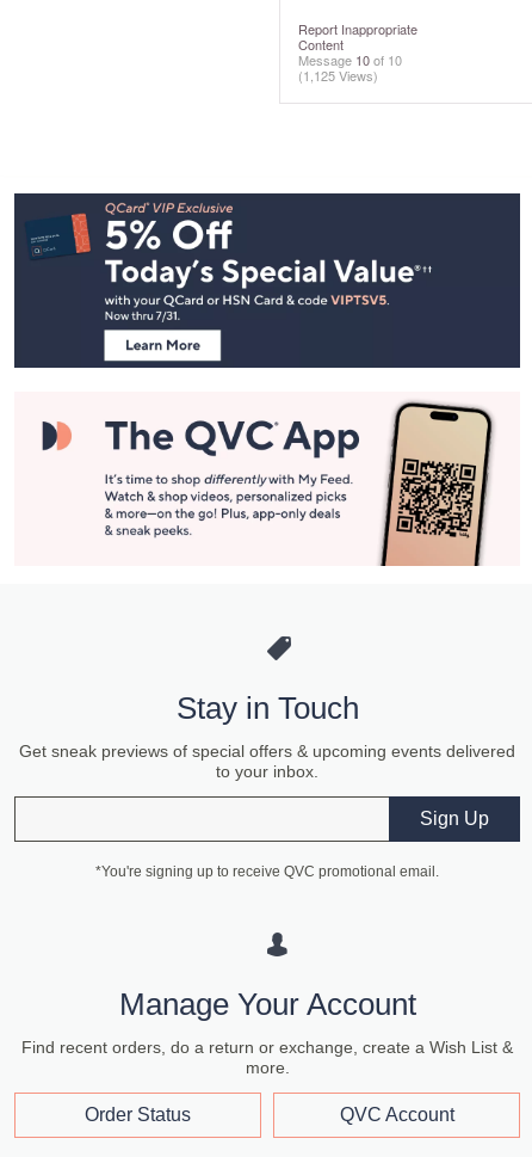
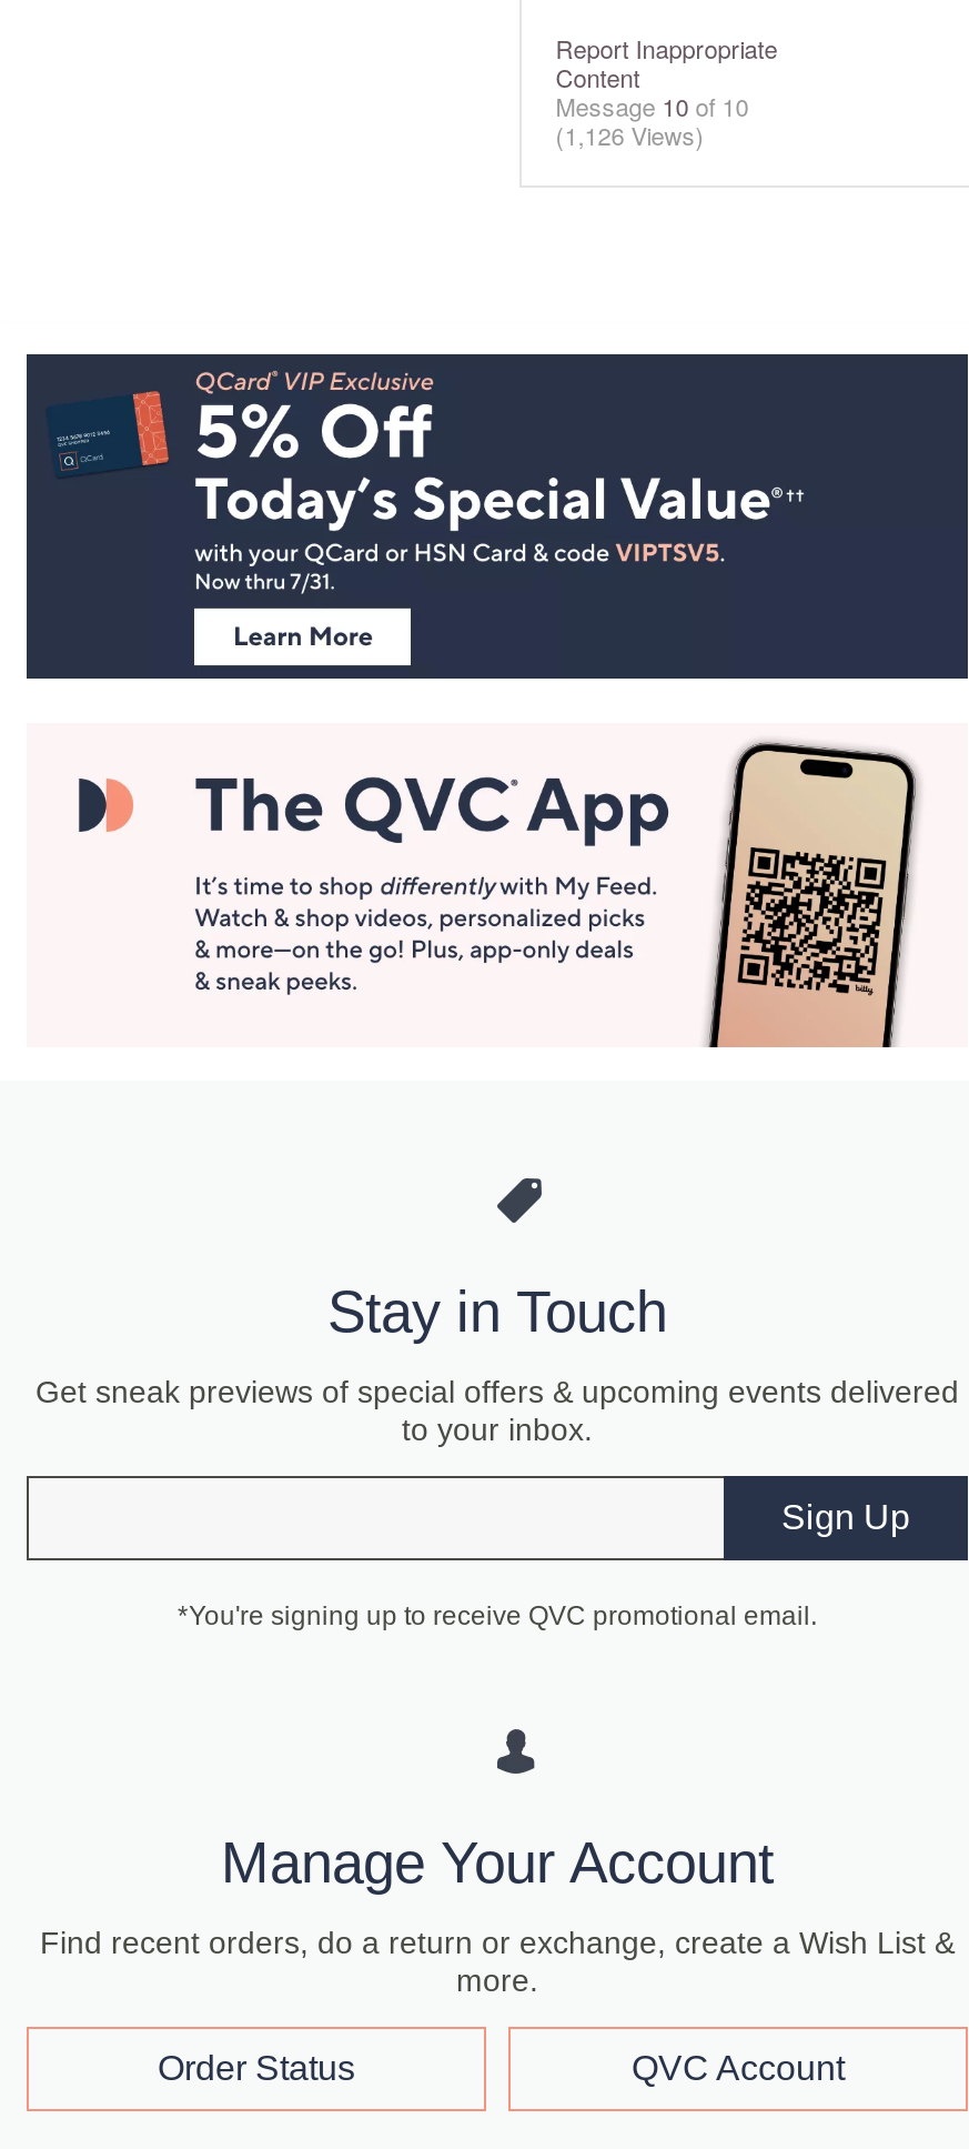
[298,66,378,85] (1,125 Views) -> [555,117,704,152] (1,126 Views)

